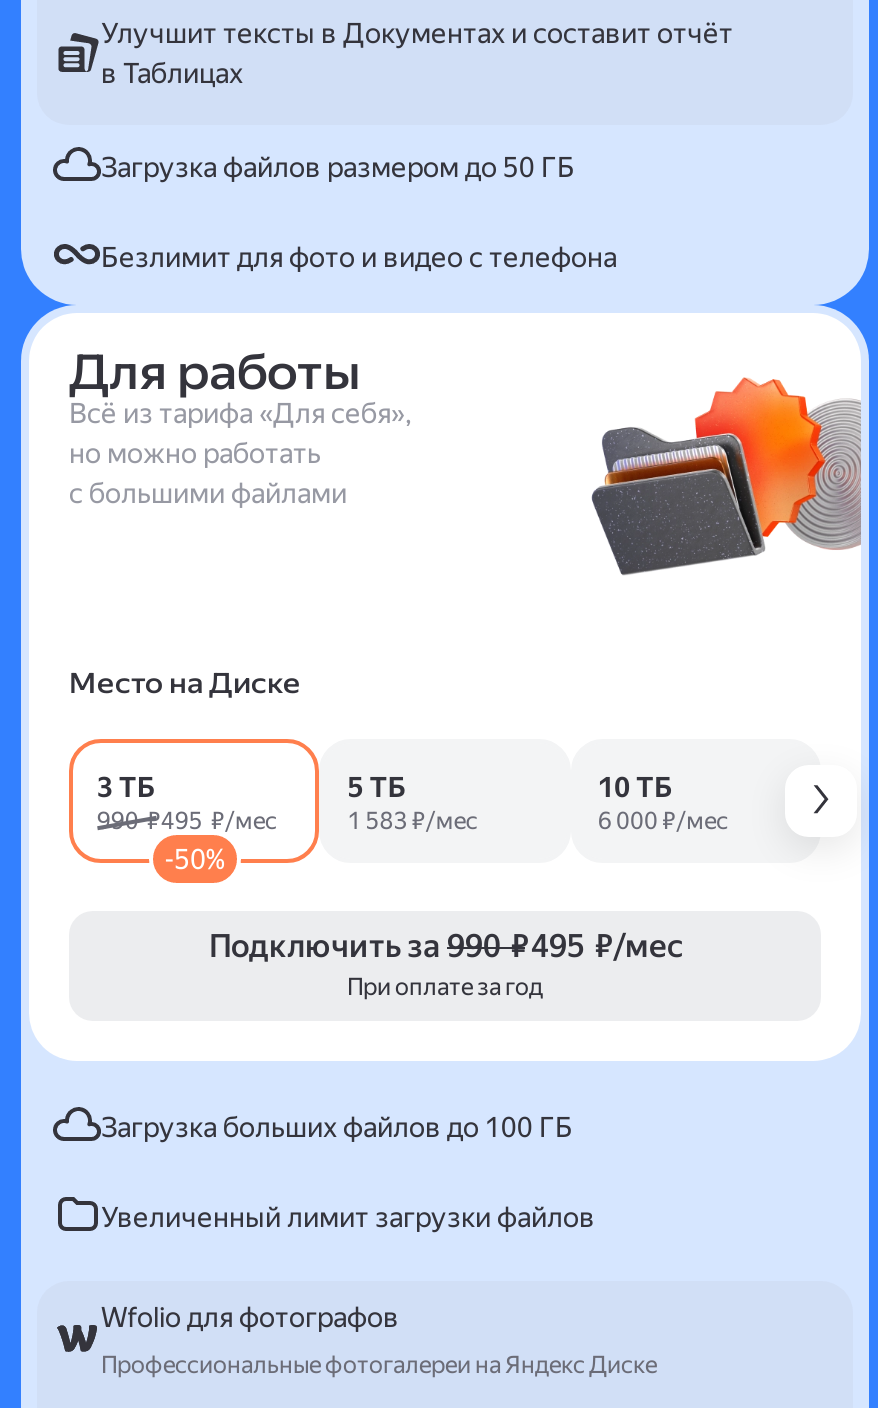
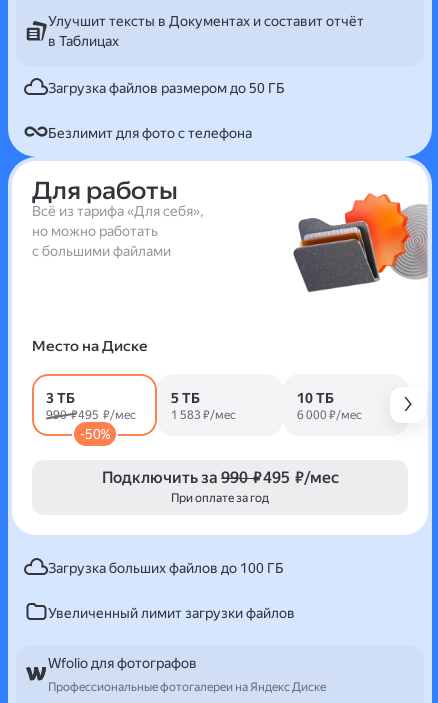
[101,240,617,272] Безлимит для фото и видео с телефона -> [48,124,252,140] Безлимит для фото с телефона

